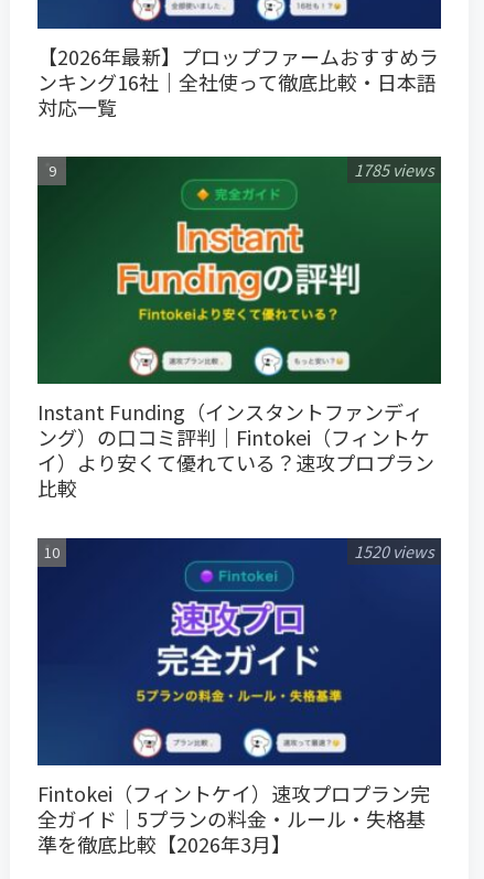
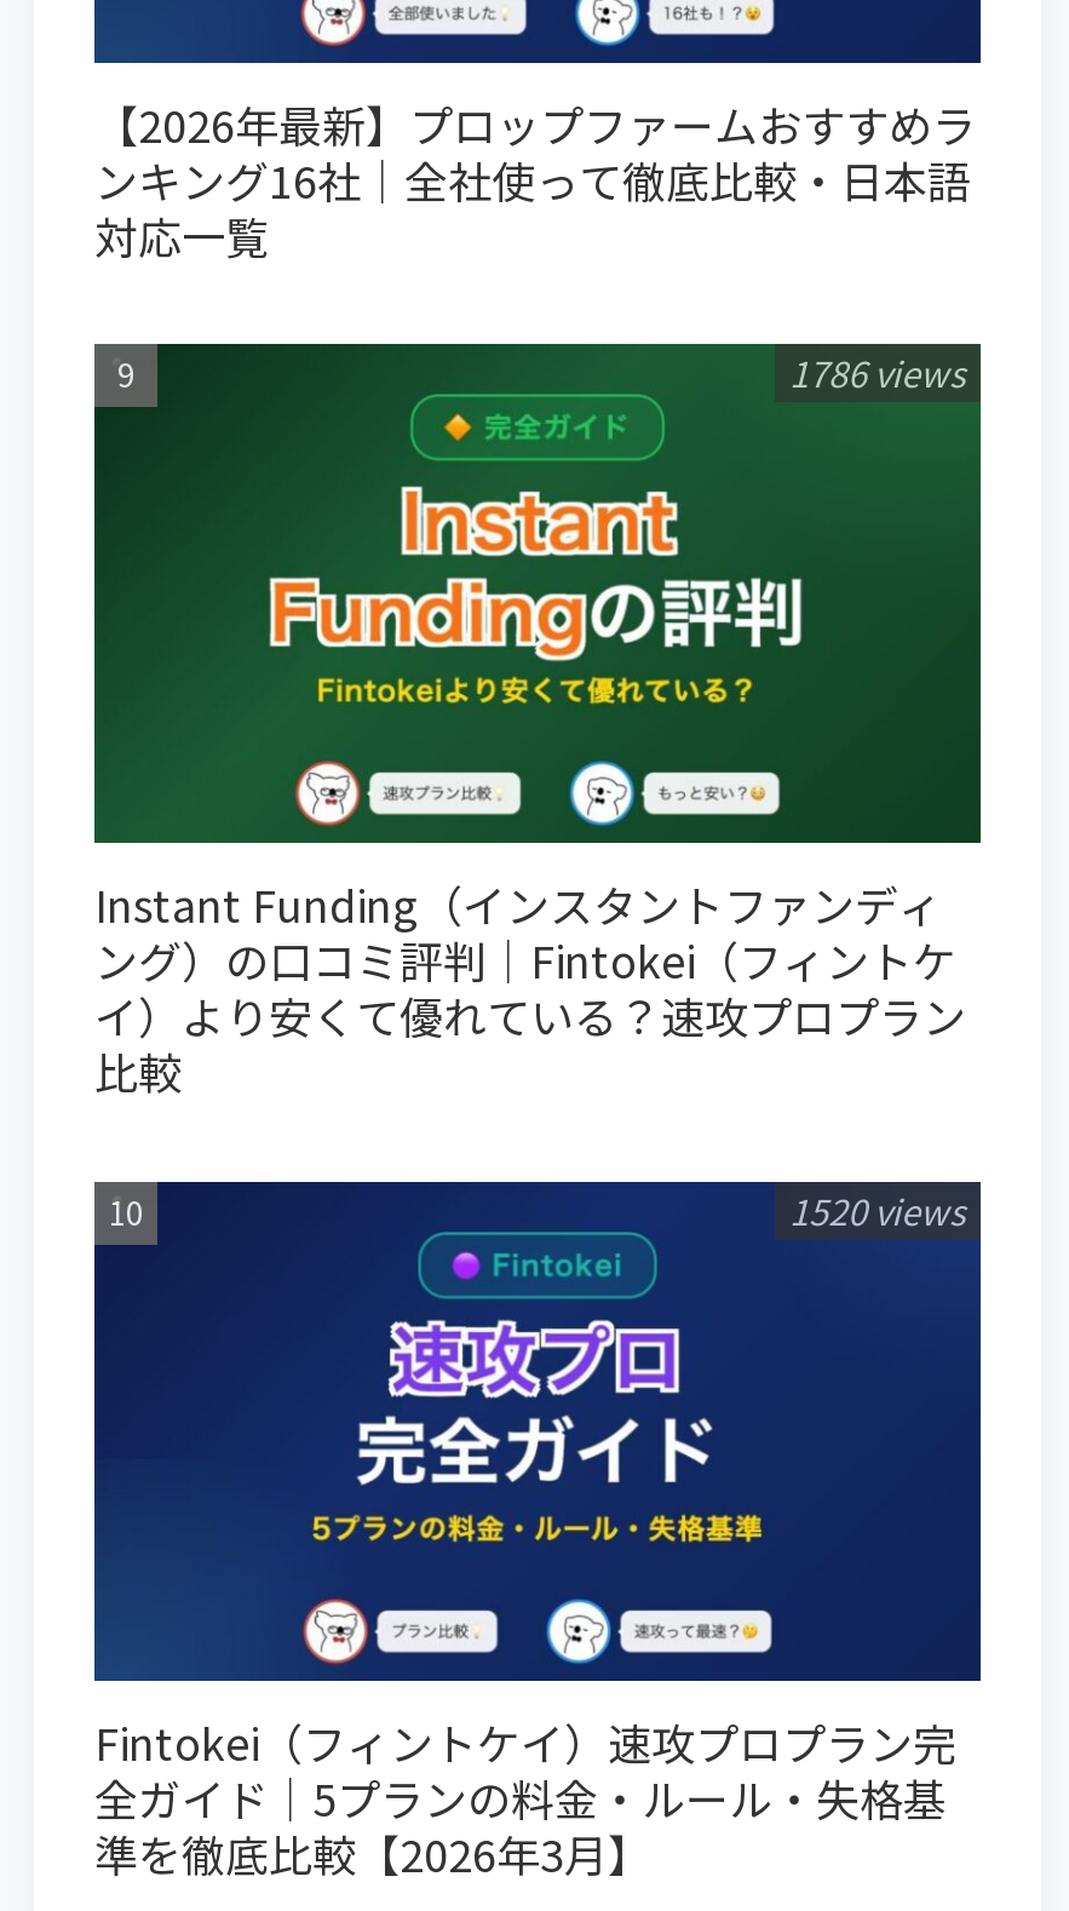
[354,158,434,181] 1785 views -> [789,347,966,398] 1786 views

